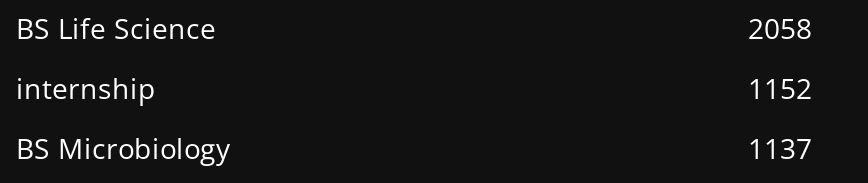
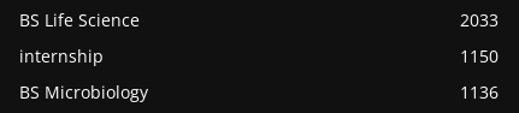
[748,10,812,48] 2058 -> [460,9,499,32] 2033
[748,70,812,108] 1152 -> [460,45,499,68] 1150
[748,130,812,168] 1137 -> [460,81,499,104] 1136

